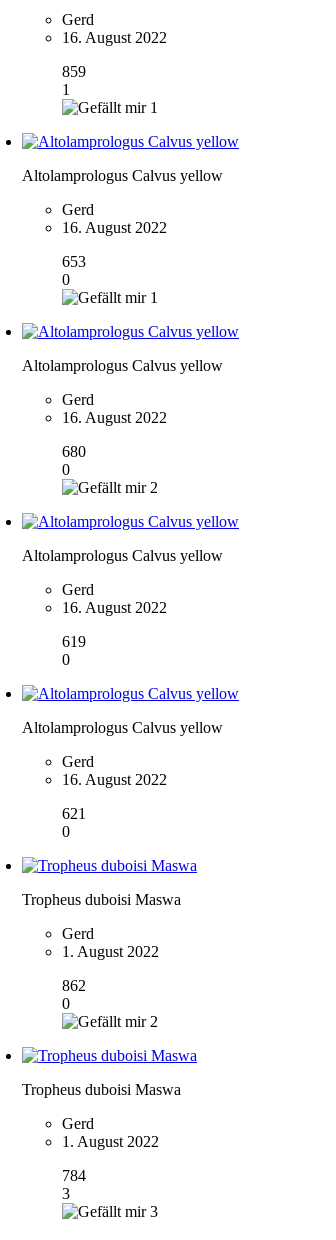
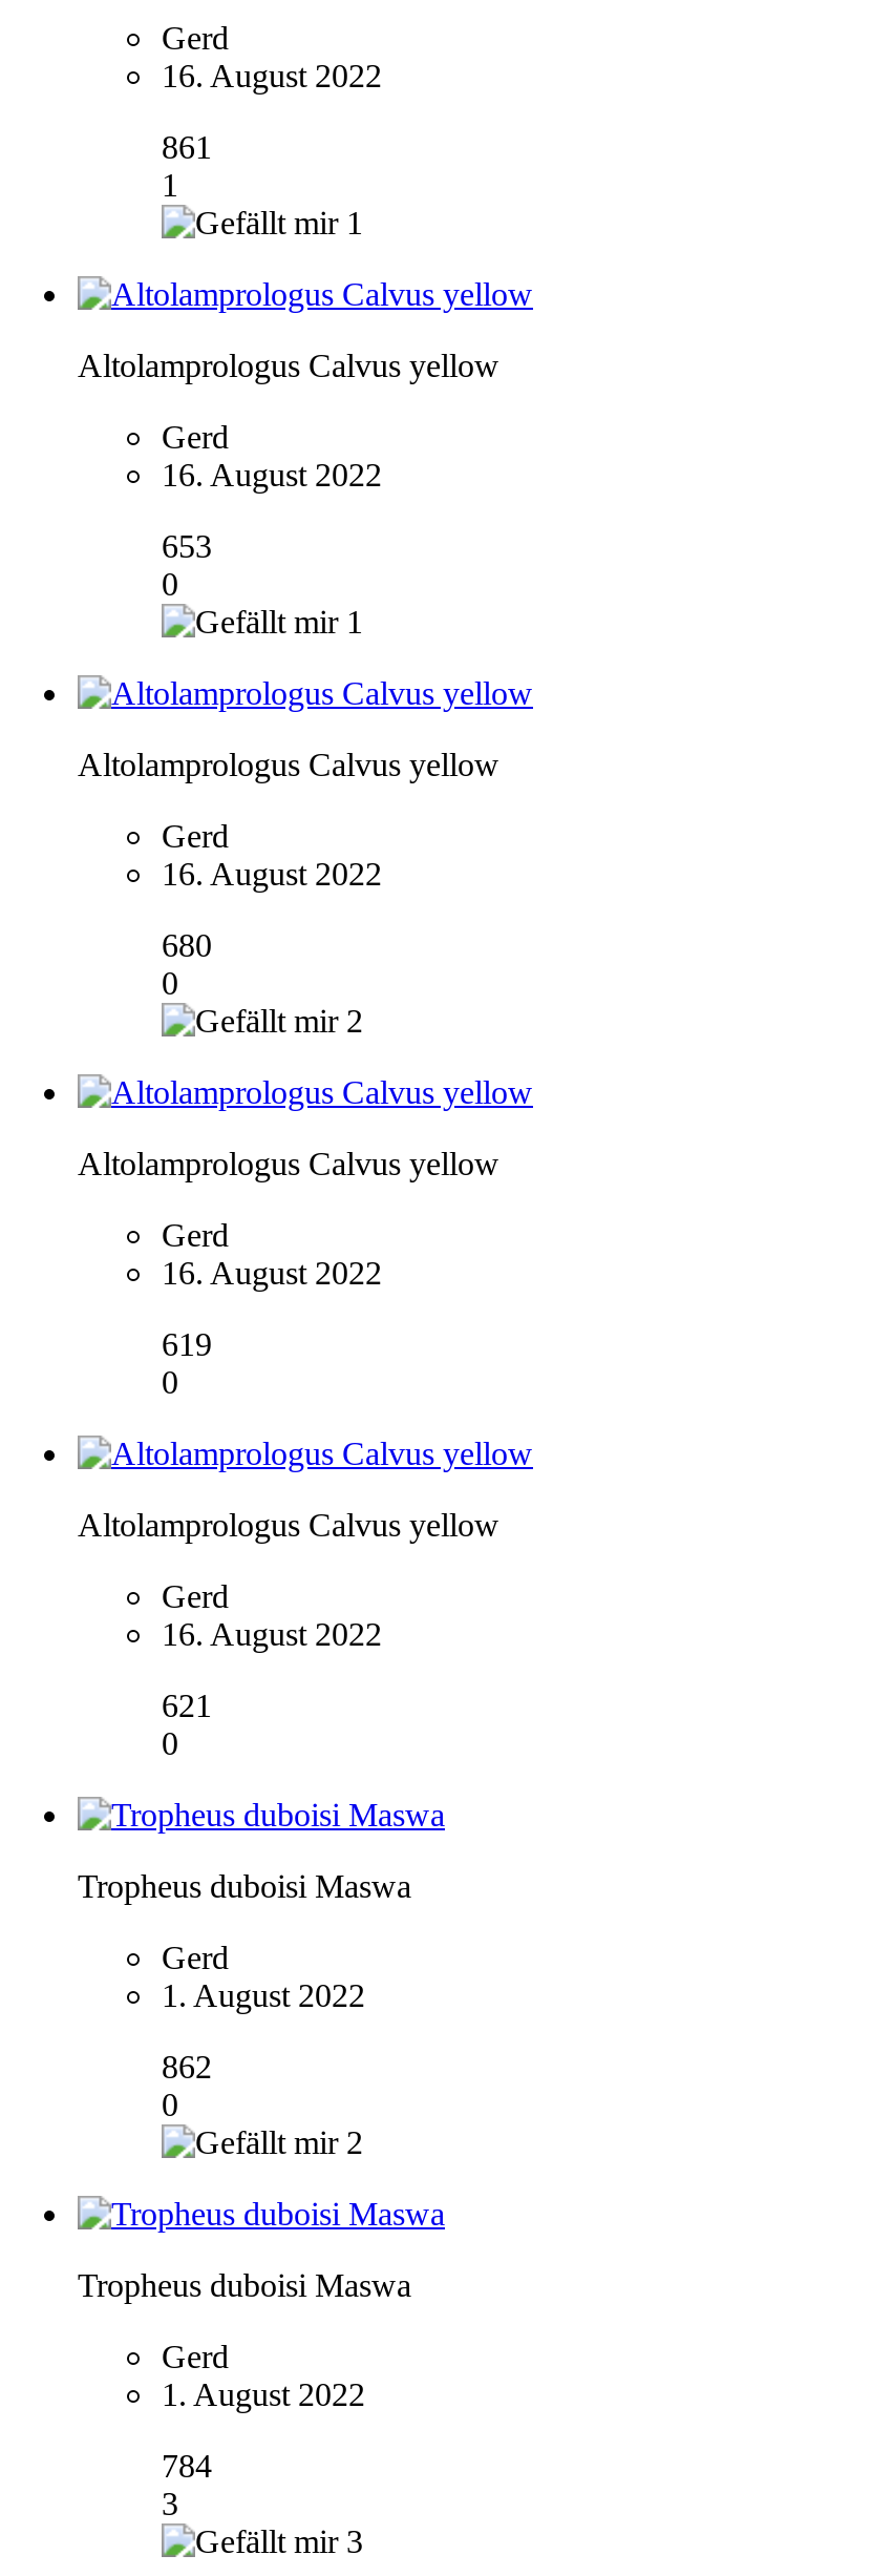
[62,63,86,80] 859 -> [162,128,212,164] 861

